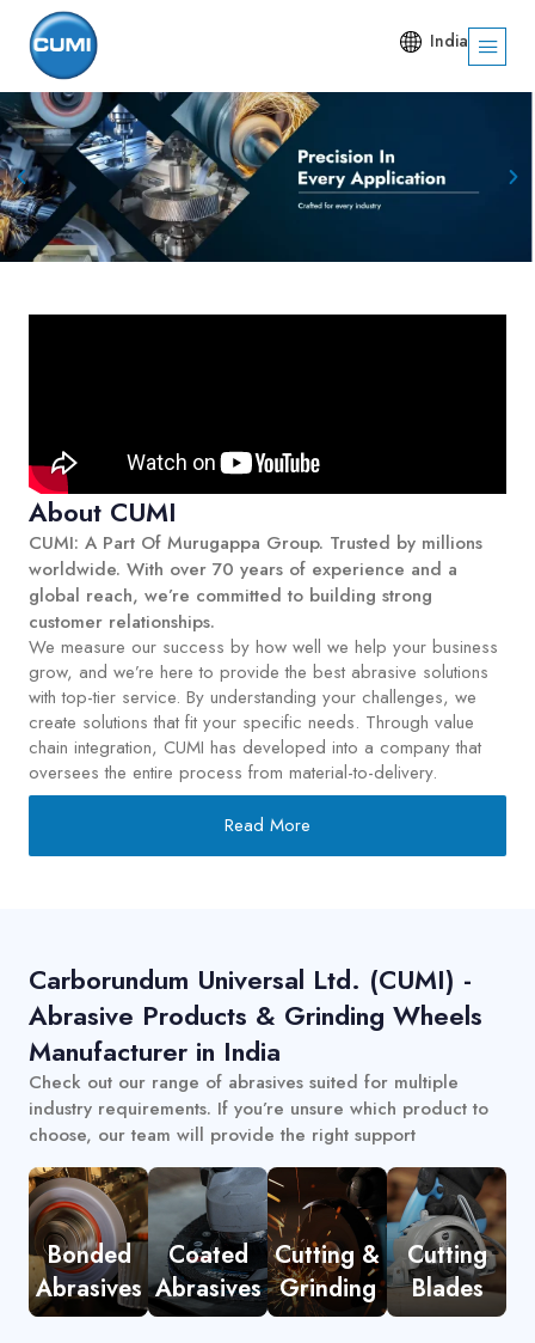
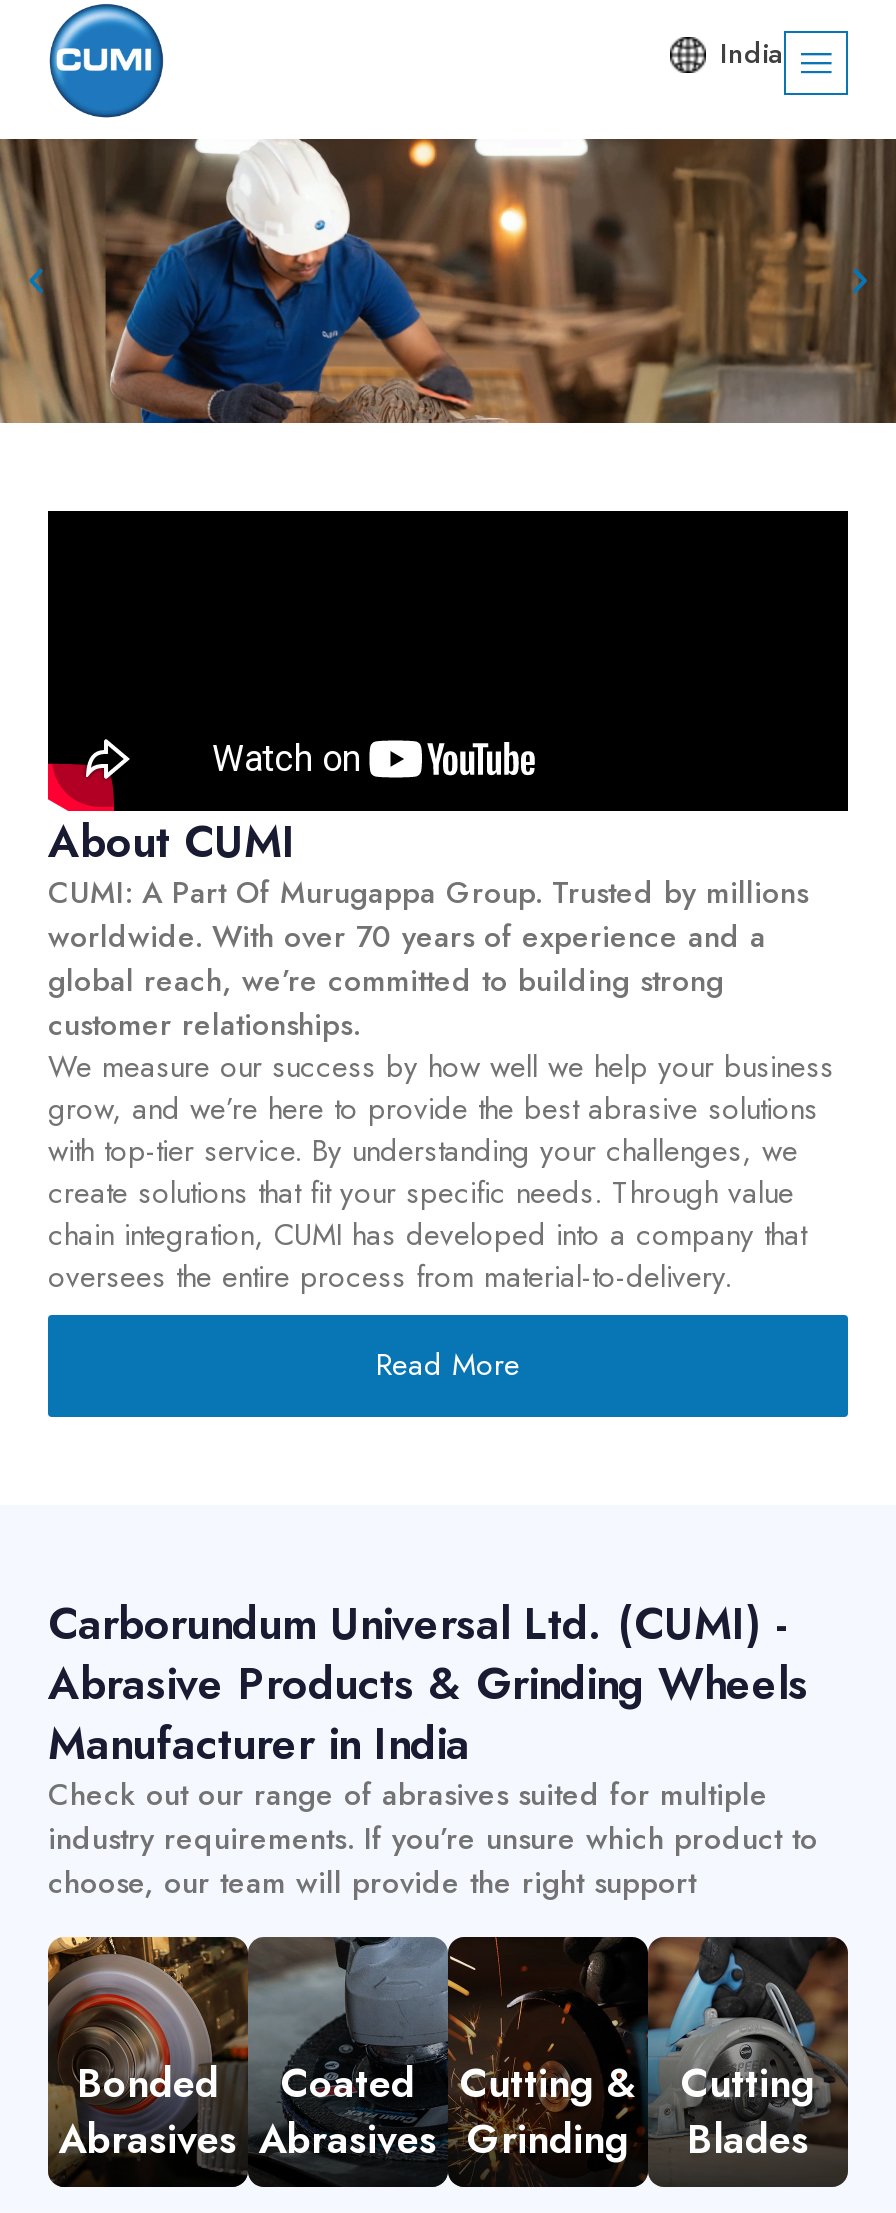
[4,91,531,263] [image] -> [6,137,890,425] [image]

